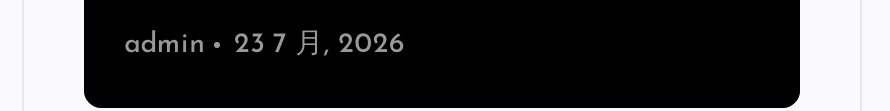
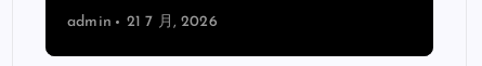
[124,30,405,60] admin 23 7 月, 2026 -> [67,14,217,30] admin 21 7 月, 2026

